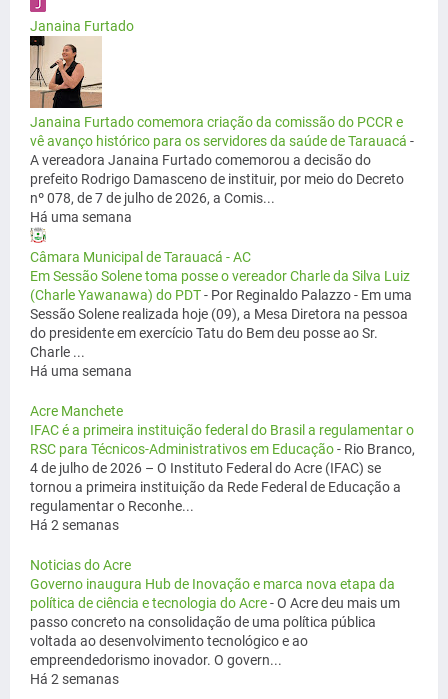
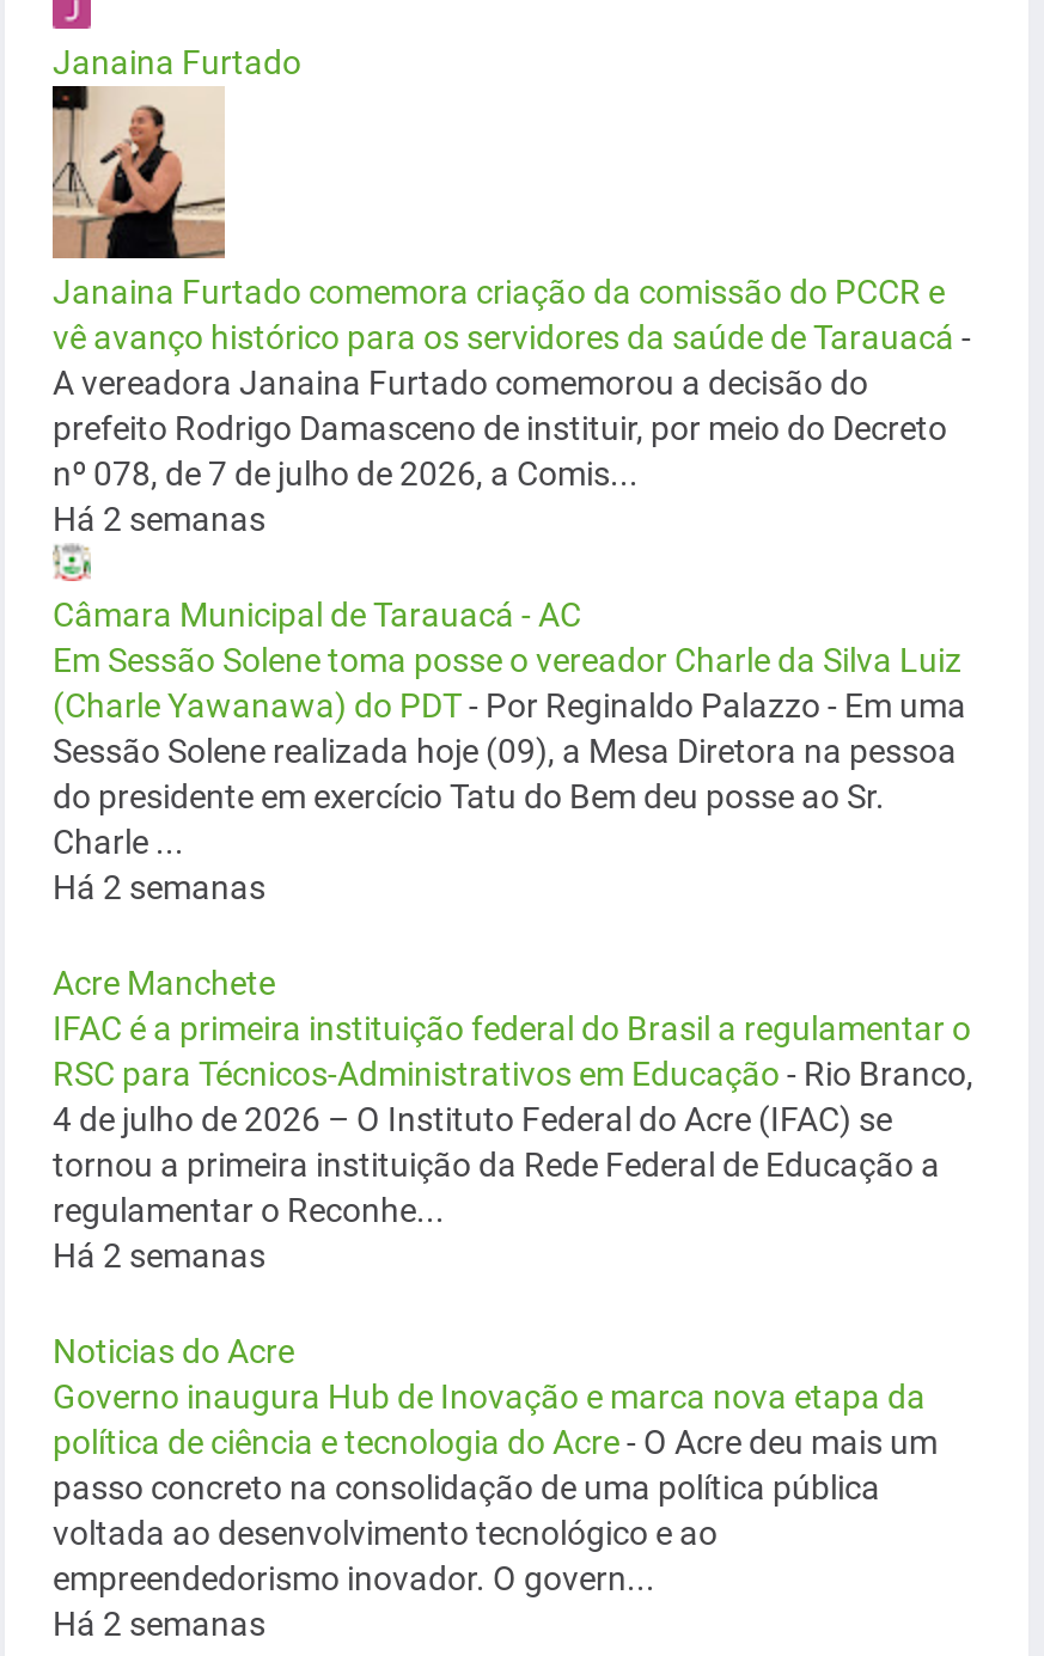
[30,209,132,225] Há uma semana -> [53,500,265,538] Há 2 semanas
[30,363,132,379] Há uma semana -> [53,868,265,906] Há 2 semanas

